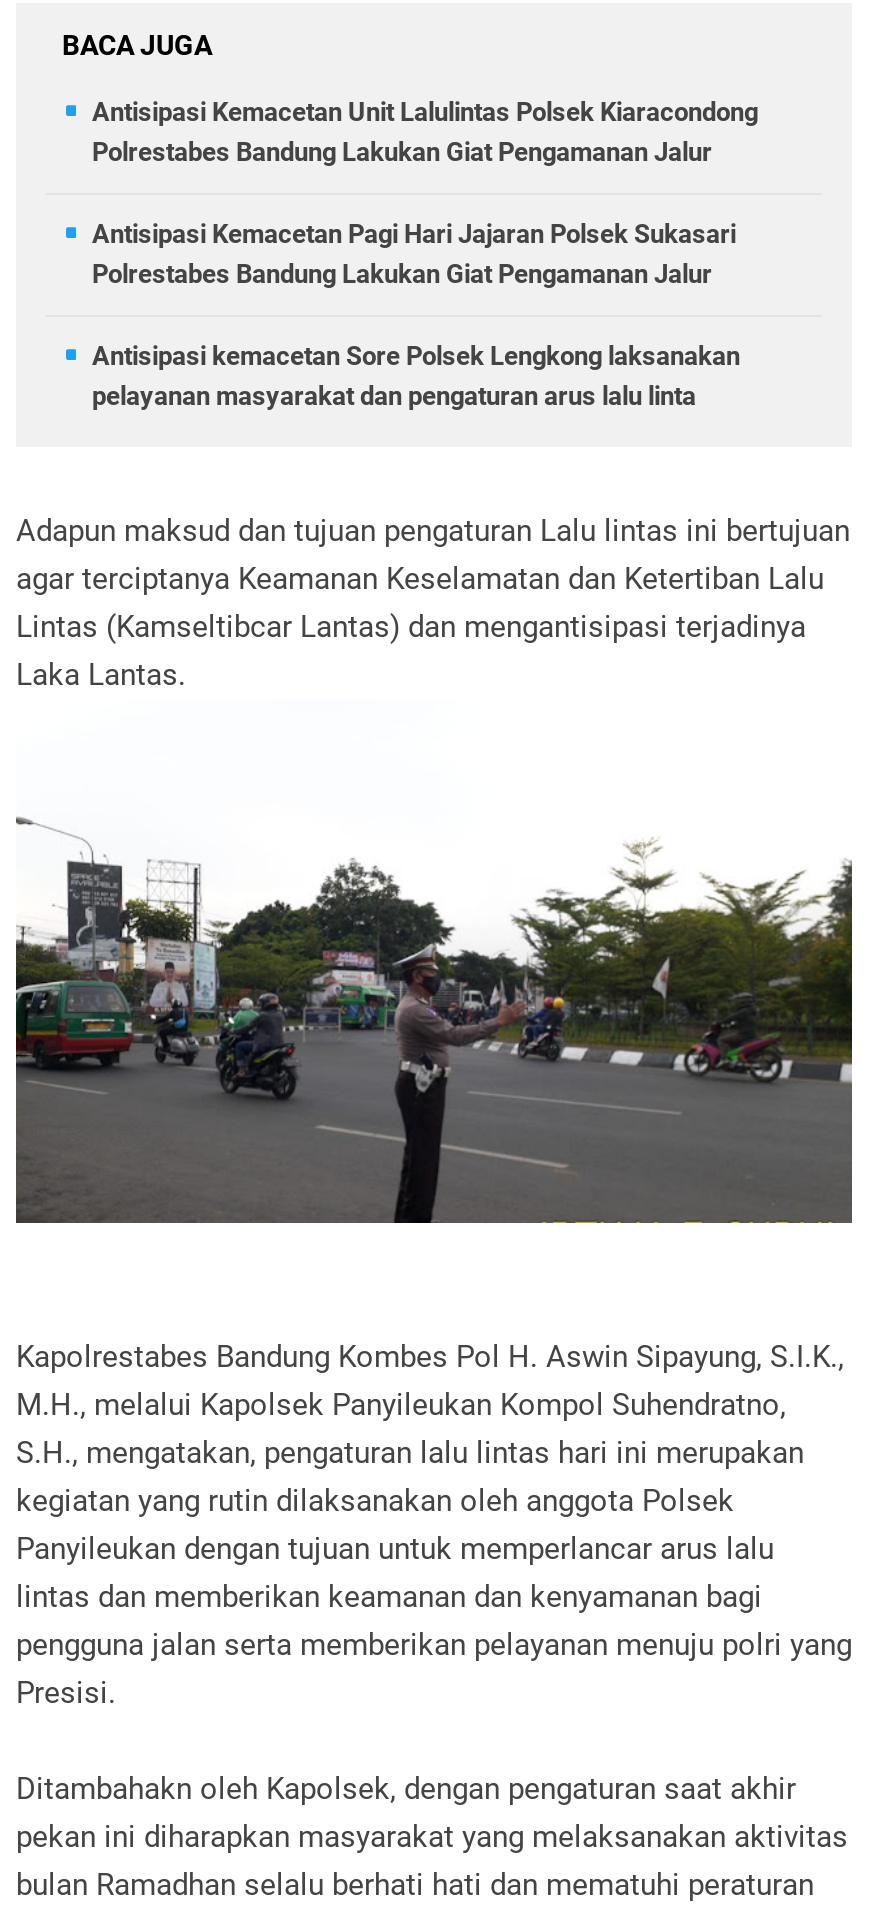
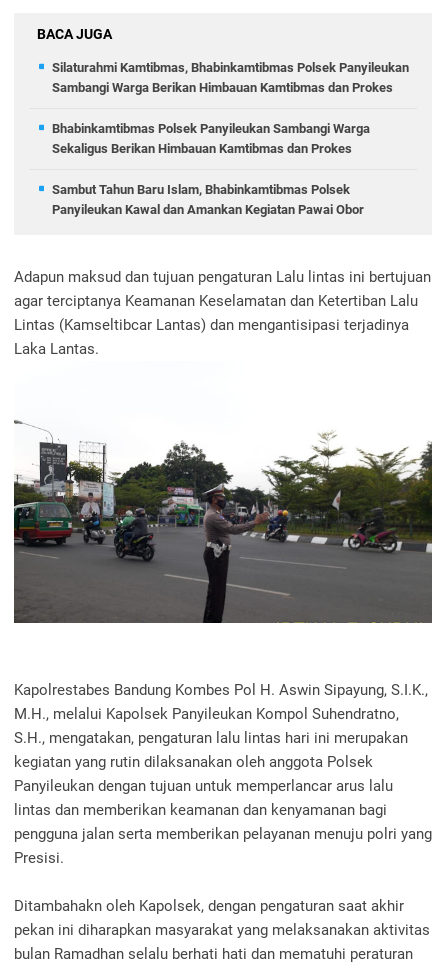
[92,96,758,166] Antisipasi Kemacetan Unit Lalulintas Polsek Kiaracondong | Polrestabes Bandung Lakukan Giat Pengamanan Jalur -> [52,60,409,95] Silaturahmi Kamtibmas, Bhabinkamtibmas Polsek Panyileukan | Sambangi Warga Berikan Himbauan Kamtibmas dan Prokes
[92,218,736,288] Antisipasi Kemacetan Pagi Hari Jajaran Polsek Sukasari | Polrestabes Bandung Lakukan Giat Pengamanan Jalur -> [52,121,370,156] Bhabinkamtibmas Polsek Panyileukan Sambangi Warga | Sekaligus Berikan Himbauan Kamtibmas dan Prokes
[92,340,740,410] Antisipasi kemacetan Sore Polsek Lengkong laksanakan | pelayanan masyarakat dan pengaturan arus lalu linta -> [52,182,364,217] Sambut Tahun Baru Islam, Bhabinkamtibmas Polsek | Panyileukan Kawal dan Amankan Kegiatan Pawai Obor

